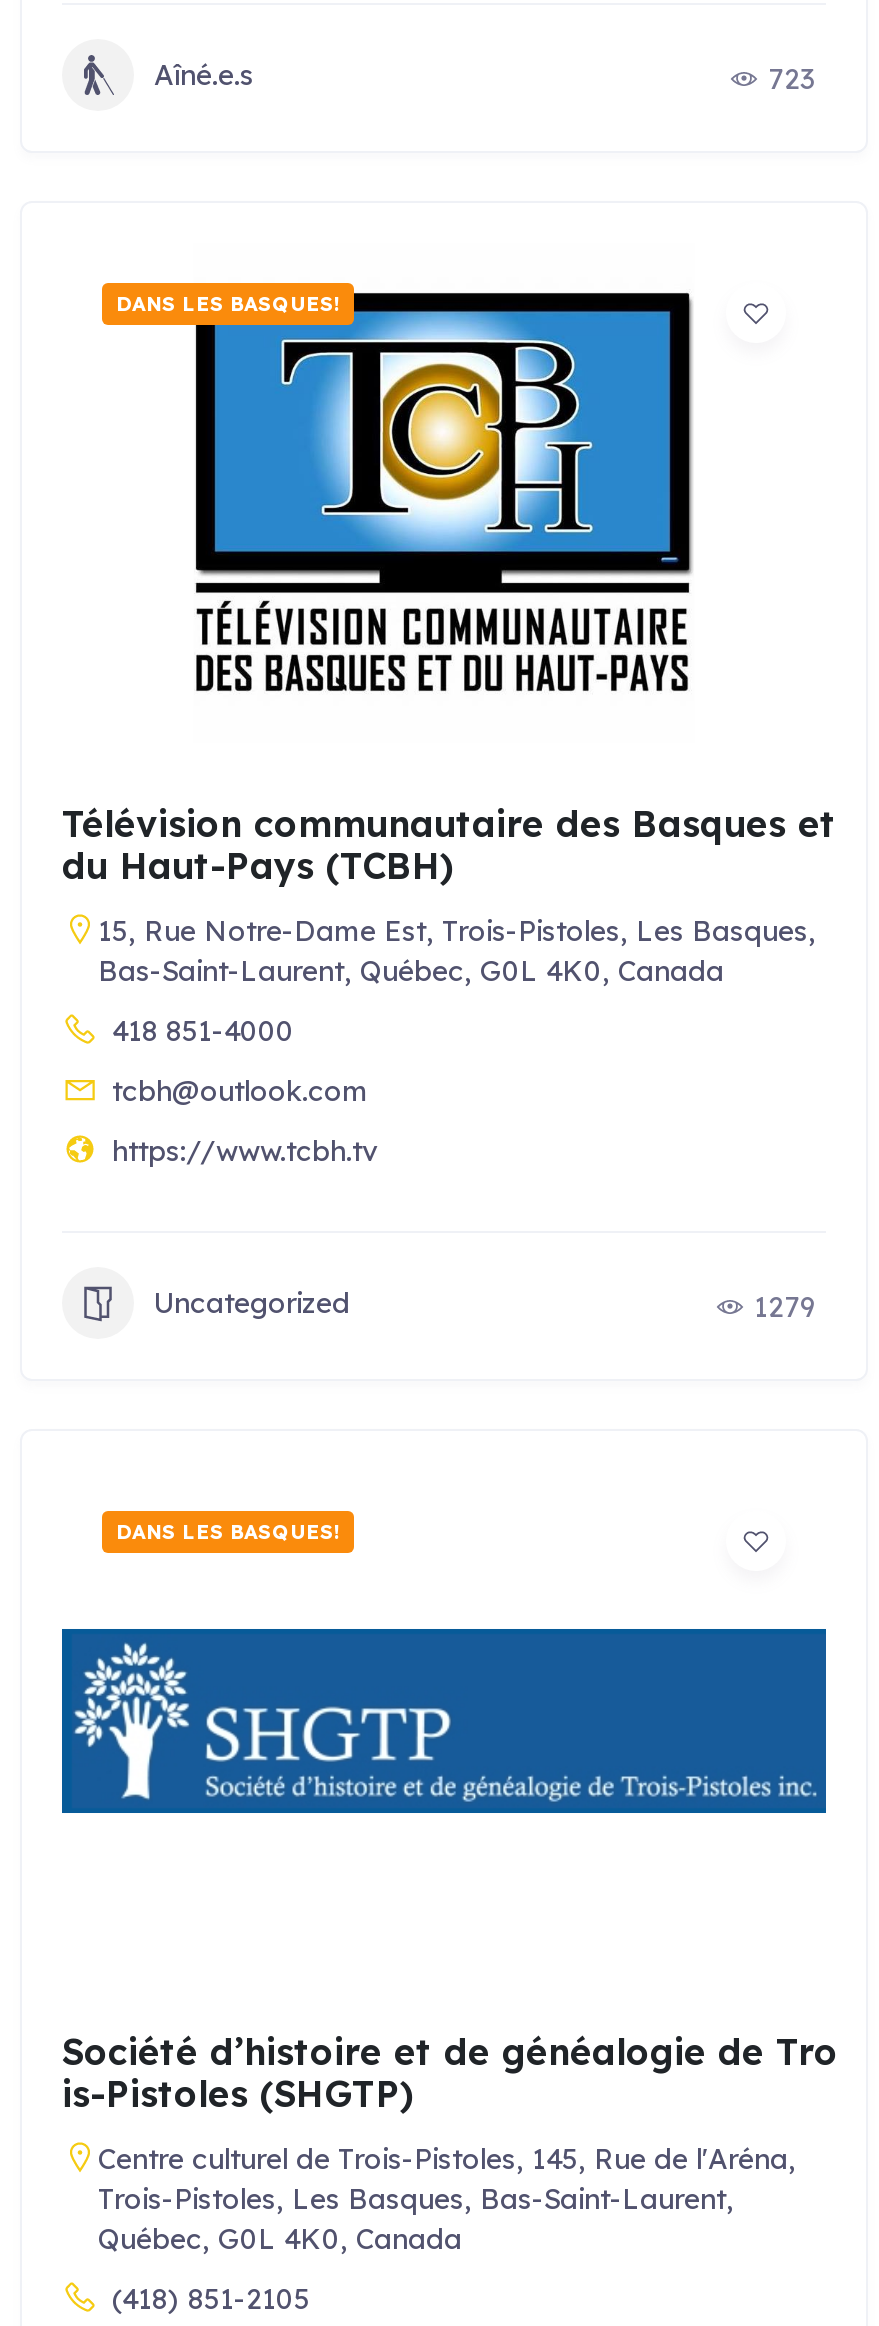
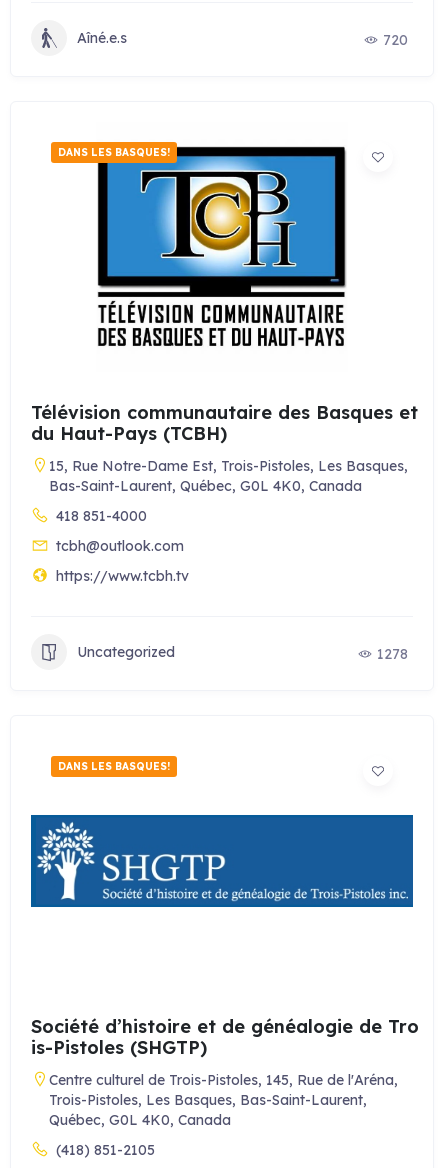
[768,61,816,97] 723 -> [383,31,408,49] 720
[754,1289,816,1325] 1279 -> [377,645,408,663] 1278

